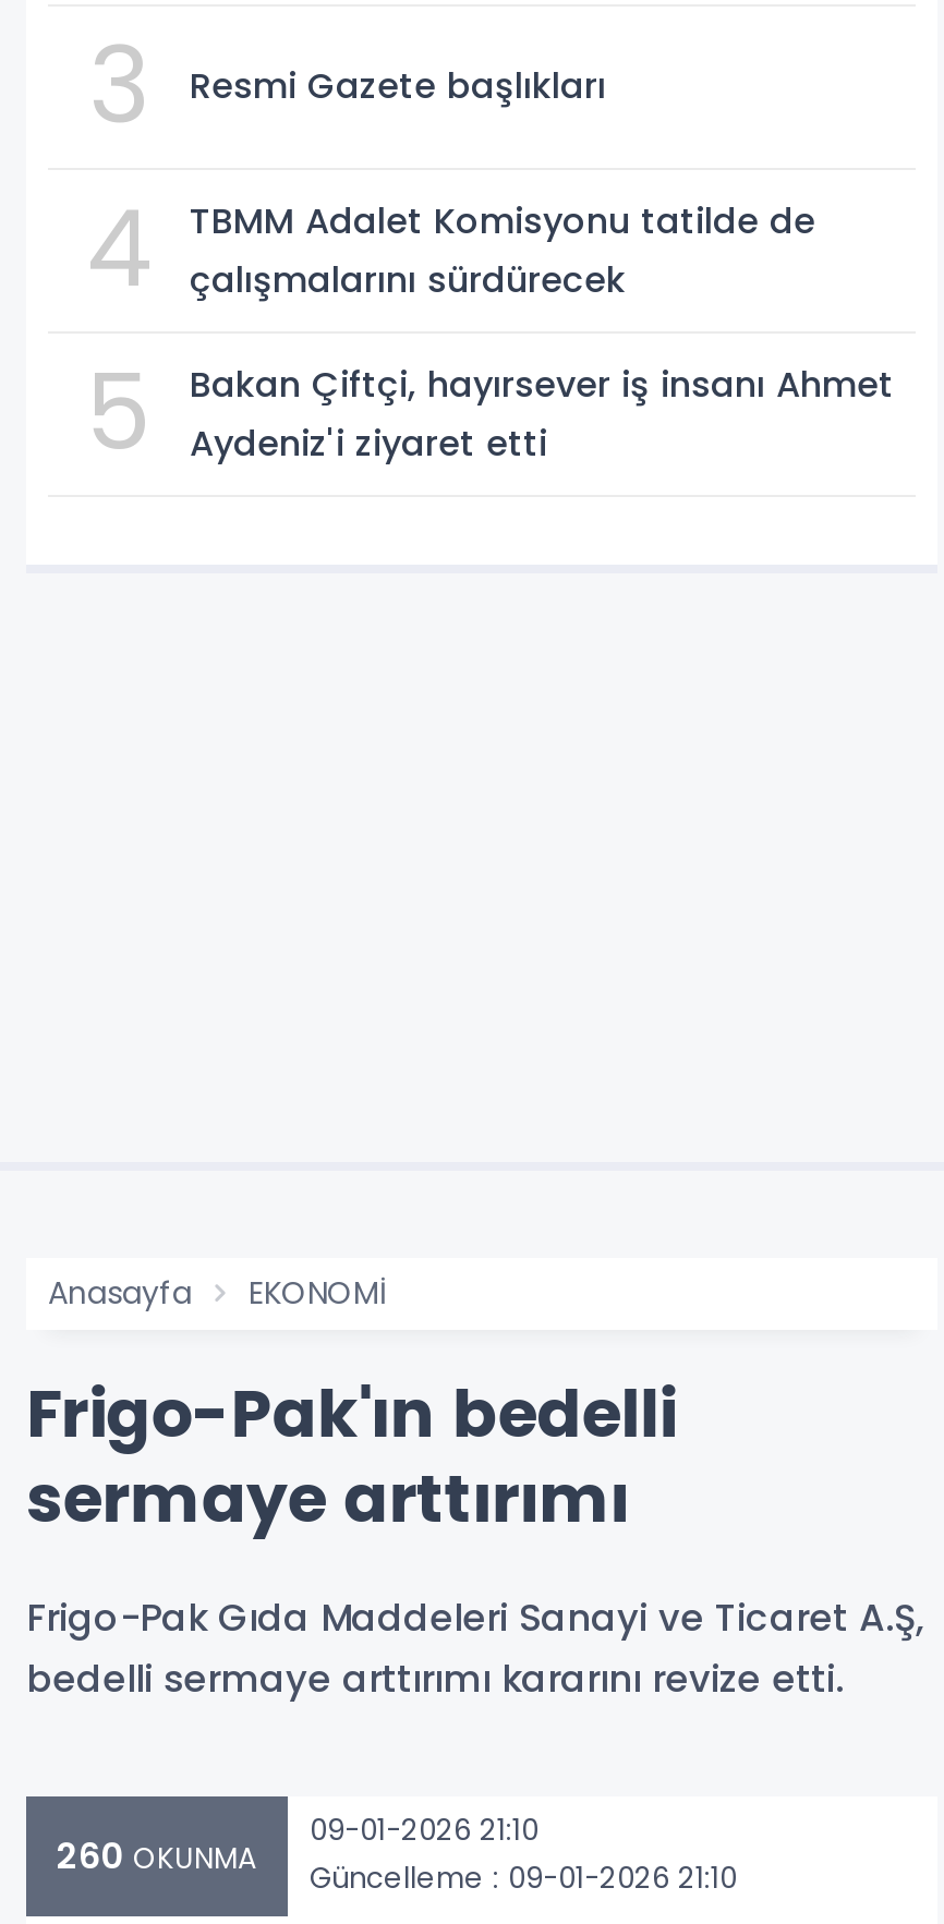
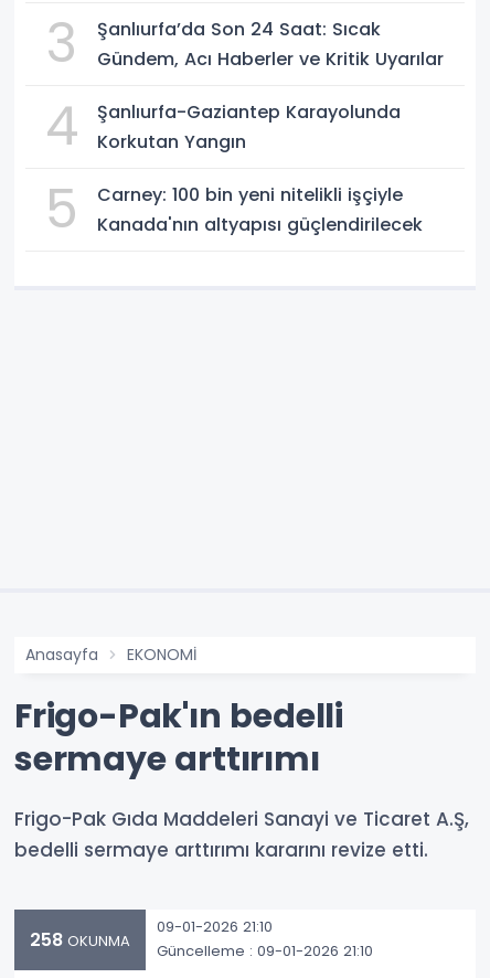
[190,61,606,111] Resmi Gazete başlıkları -> [97,16,444,71] Şanlıurfa’da Son 24 Saat: Sıcak | Gündem, Acı Haberler ve Kritik Uyarılar
[190,195,815,304] TBMM Adalet Komisyonu tatilde de | çalışmalarını sürdürecek -> [97,99,401,154] Şanlıurfa-Gaziantep Karayolunda | Korkutan Yangın
[190,359,894,468] Bakan Çiftçi, hayırsever iş insanı Ahmet | Aydeniz'i ziyaret etti -> [97,182,423,237] Carney: 100 bin yeni nitelikli işçiyle | Kanada'nın altyapısı güçlendirilecek
[57,1810,737,1899] 260 OKUNMA 09-01-2026 21:10 Güncelleme : 09-01-2026 21:10 -> [30,916,373,962] 258 OKUNMA 09-01-2026 21:10 Güncelleme : 09-01-2026 21:10

